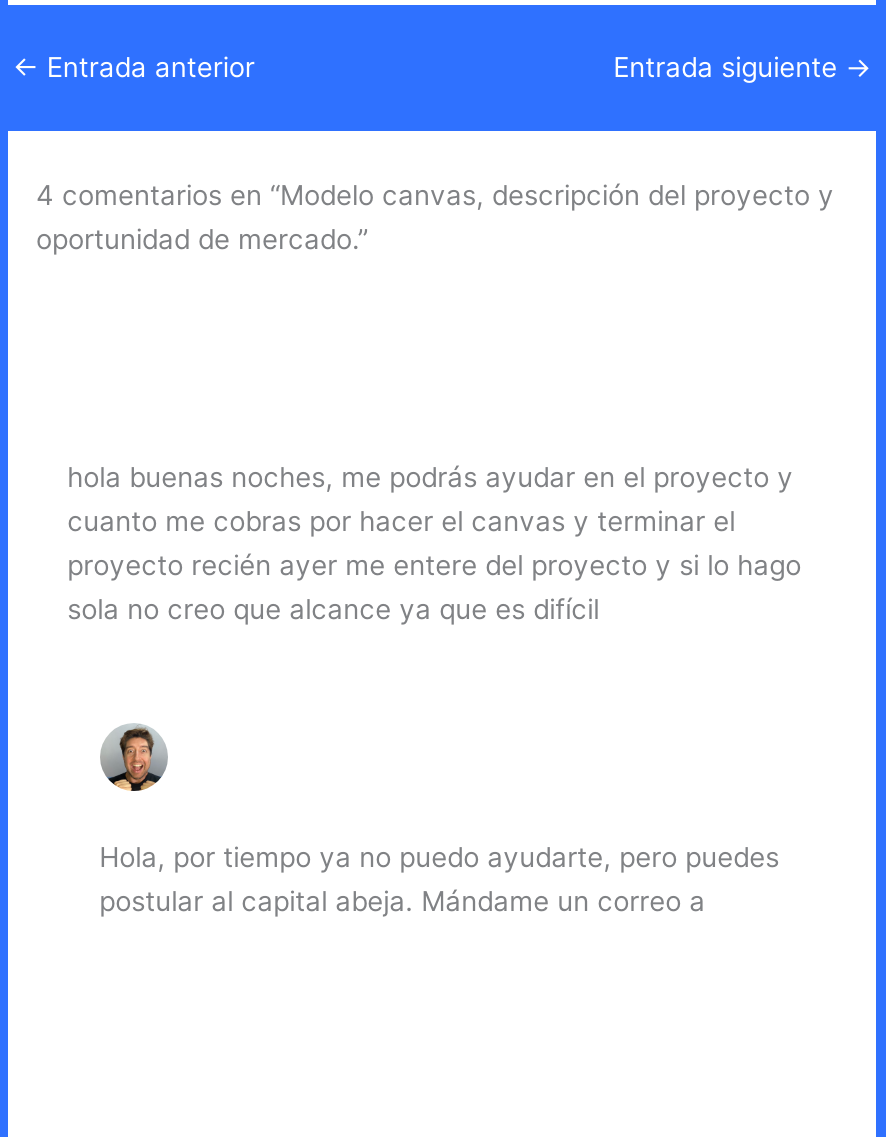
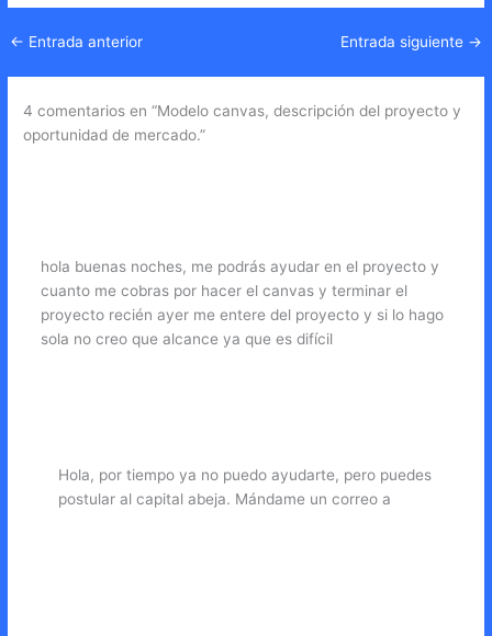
[100,723,168,793] [image] -> none

